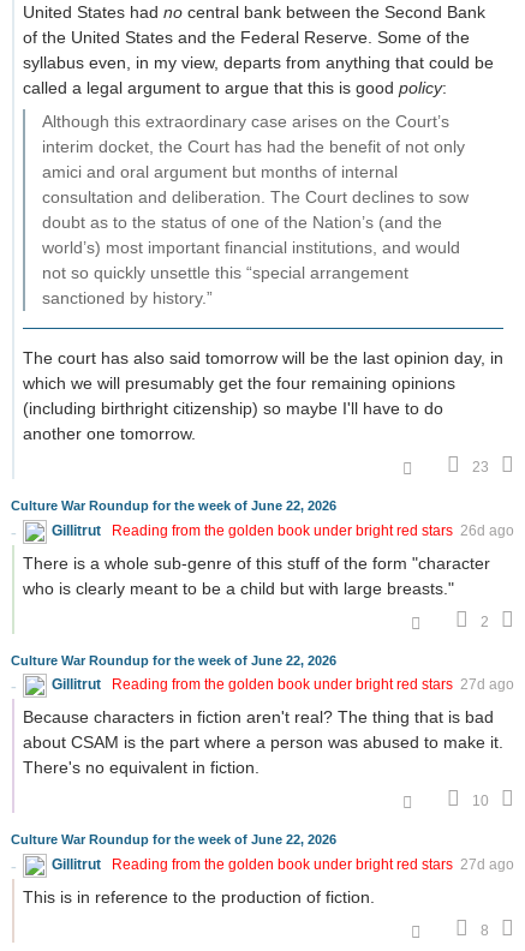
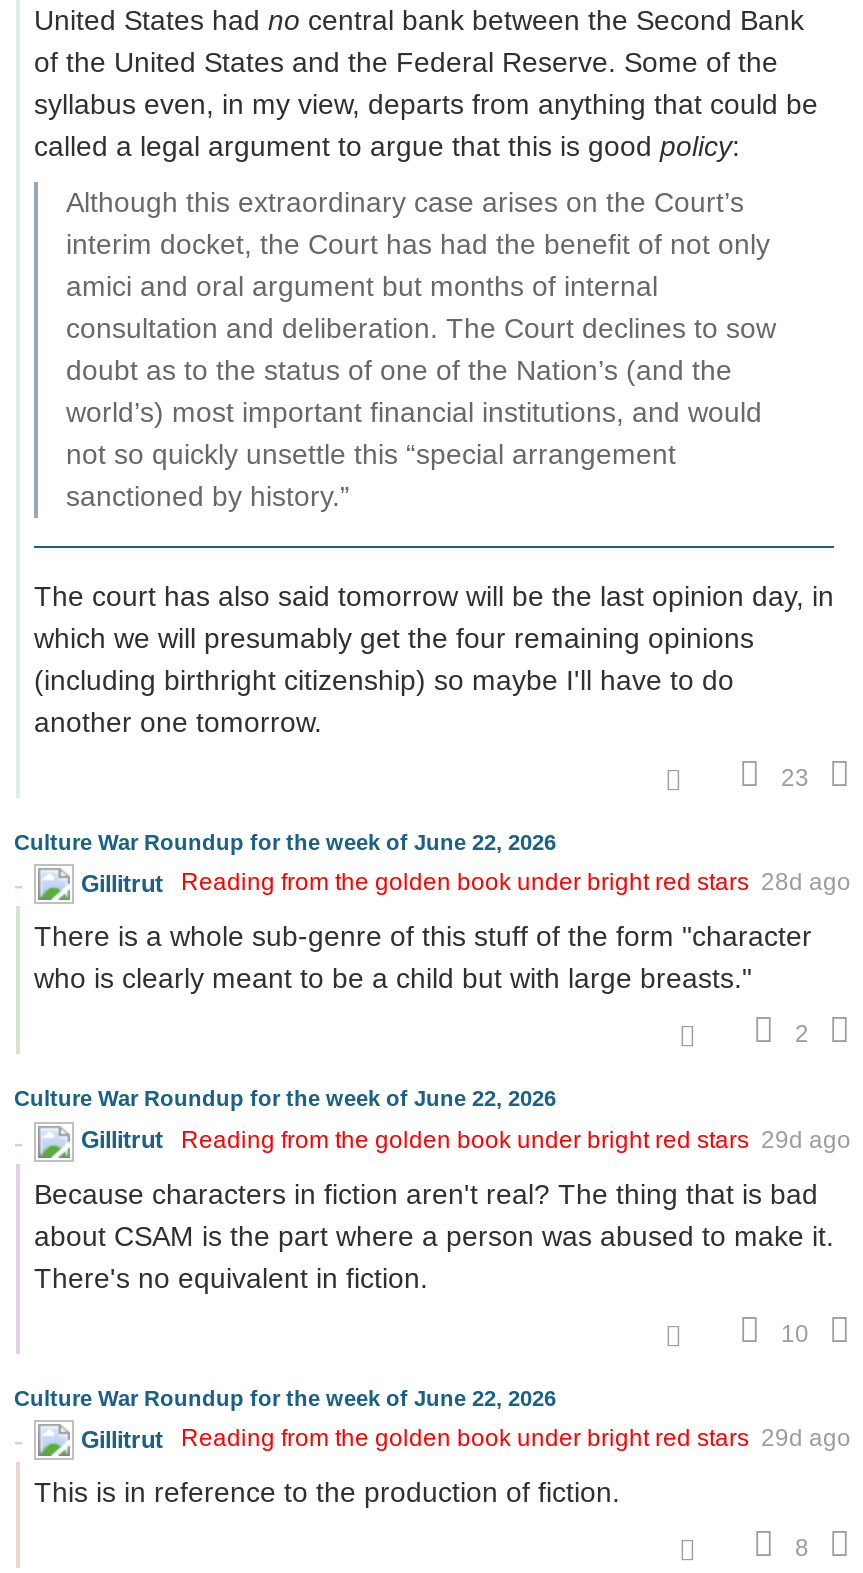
[51,522,514,539] Gillitrut Reading from the golden book under bright red stars 26d ago -> [81,869,851,897] Gillitrut Reading from the golden book under bright red stars 28d ago
[51,676,514,693] Gillitrut Reading from the golden book under bright red stars 27d ago -> [81,1126,851,1154] Gillitrut Reading from the golden book under bright red stars 29d ago
[51,856,514,873] Gillitrut Reading from the golden book under bright red stars 27d ago -> [81,1425,851,1453] Gillitrut Reading from the golden book under bright red stars 29d ago

